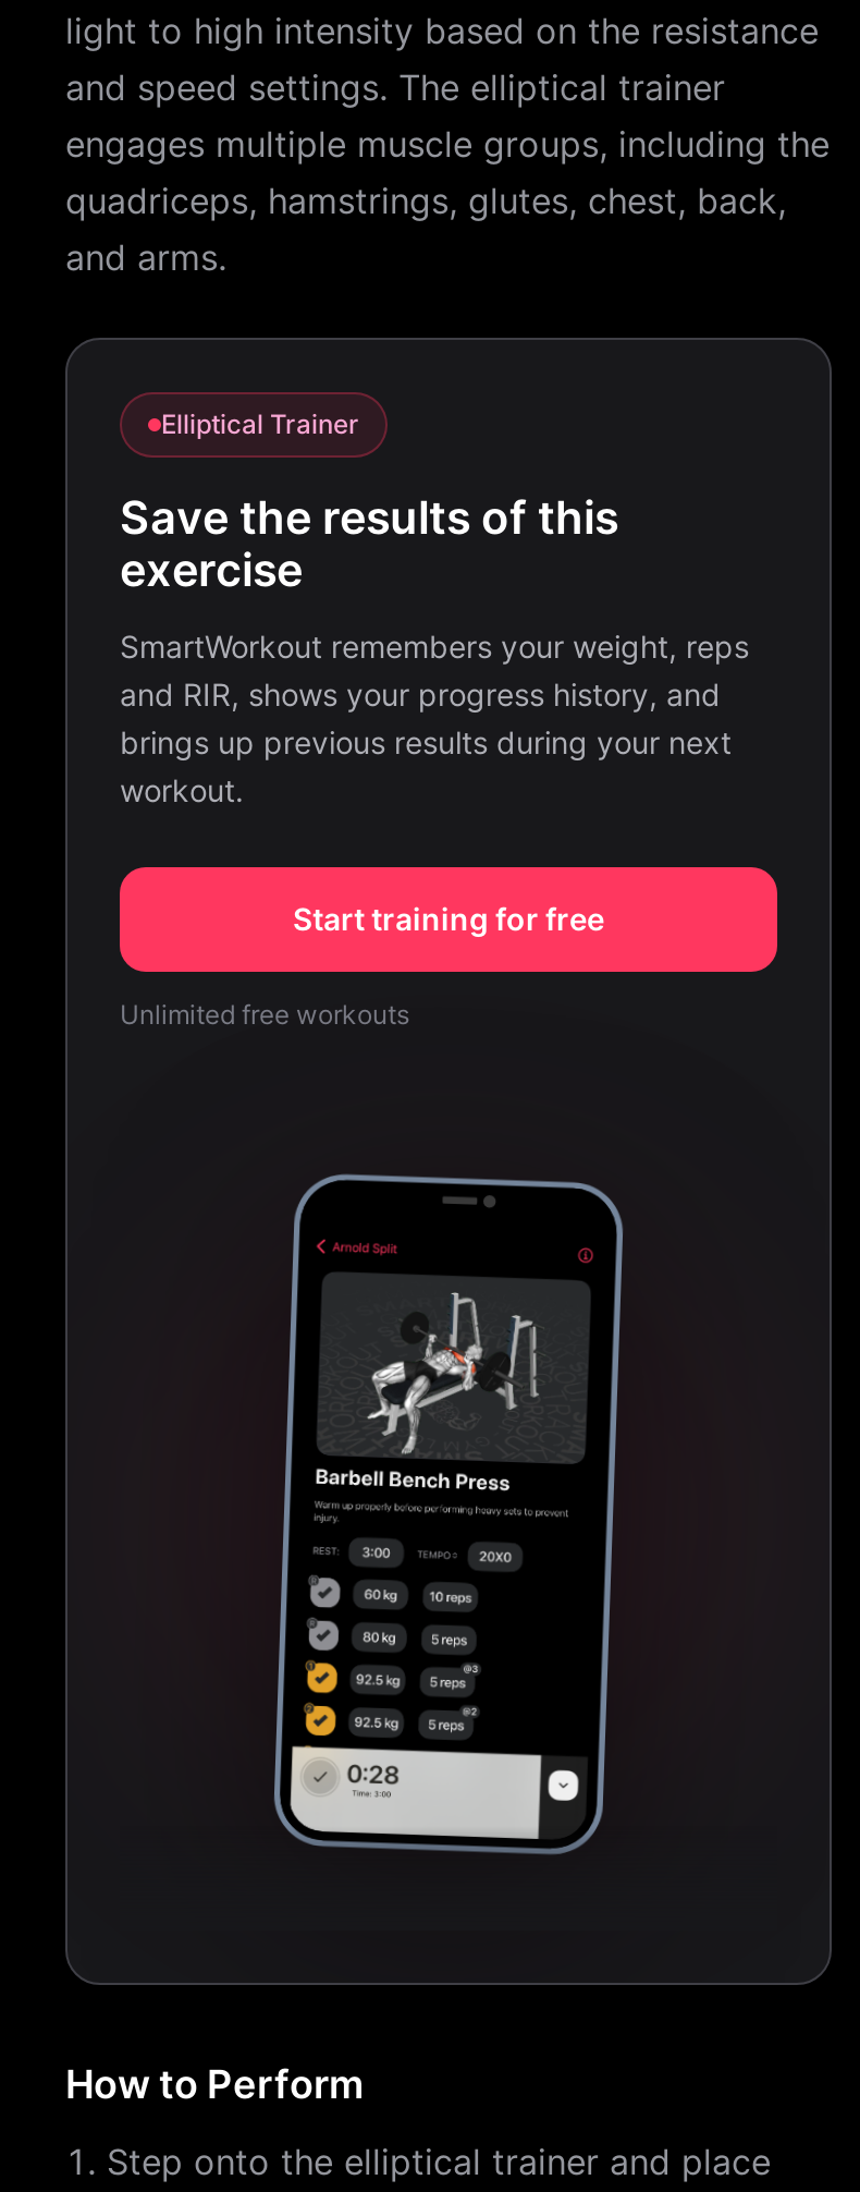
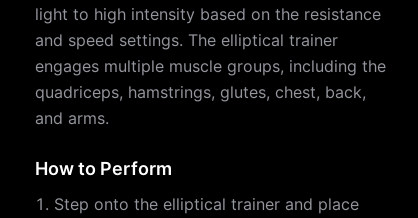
[65,338,832,1985] [image] | Elliptical Trainer | Save the results of this | exercise | SmartWorkout remembers your weight, reps | and RIR, shows your progress history, and | brings up previous results during your next | workout. | Start training for free | Unlimited free workouts -> none

